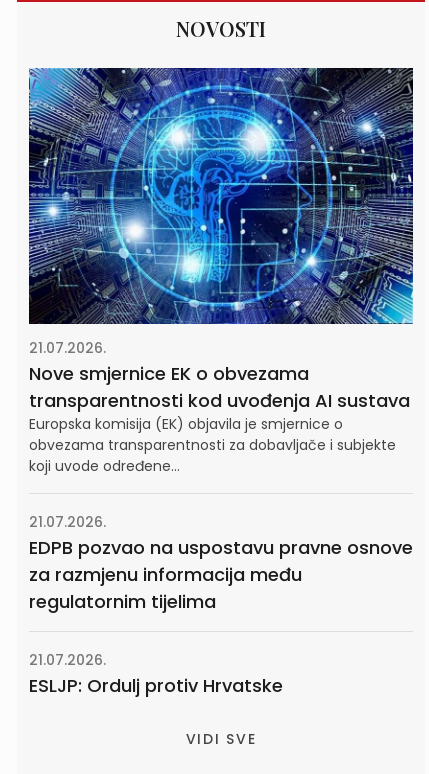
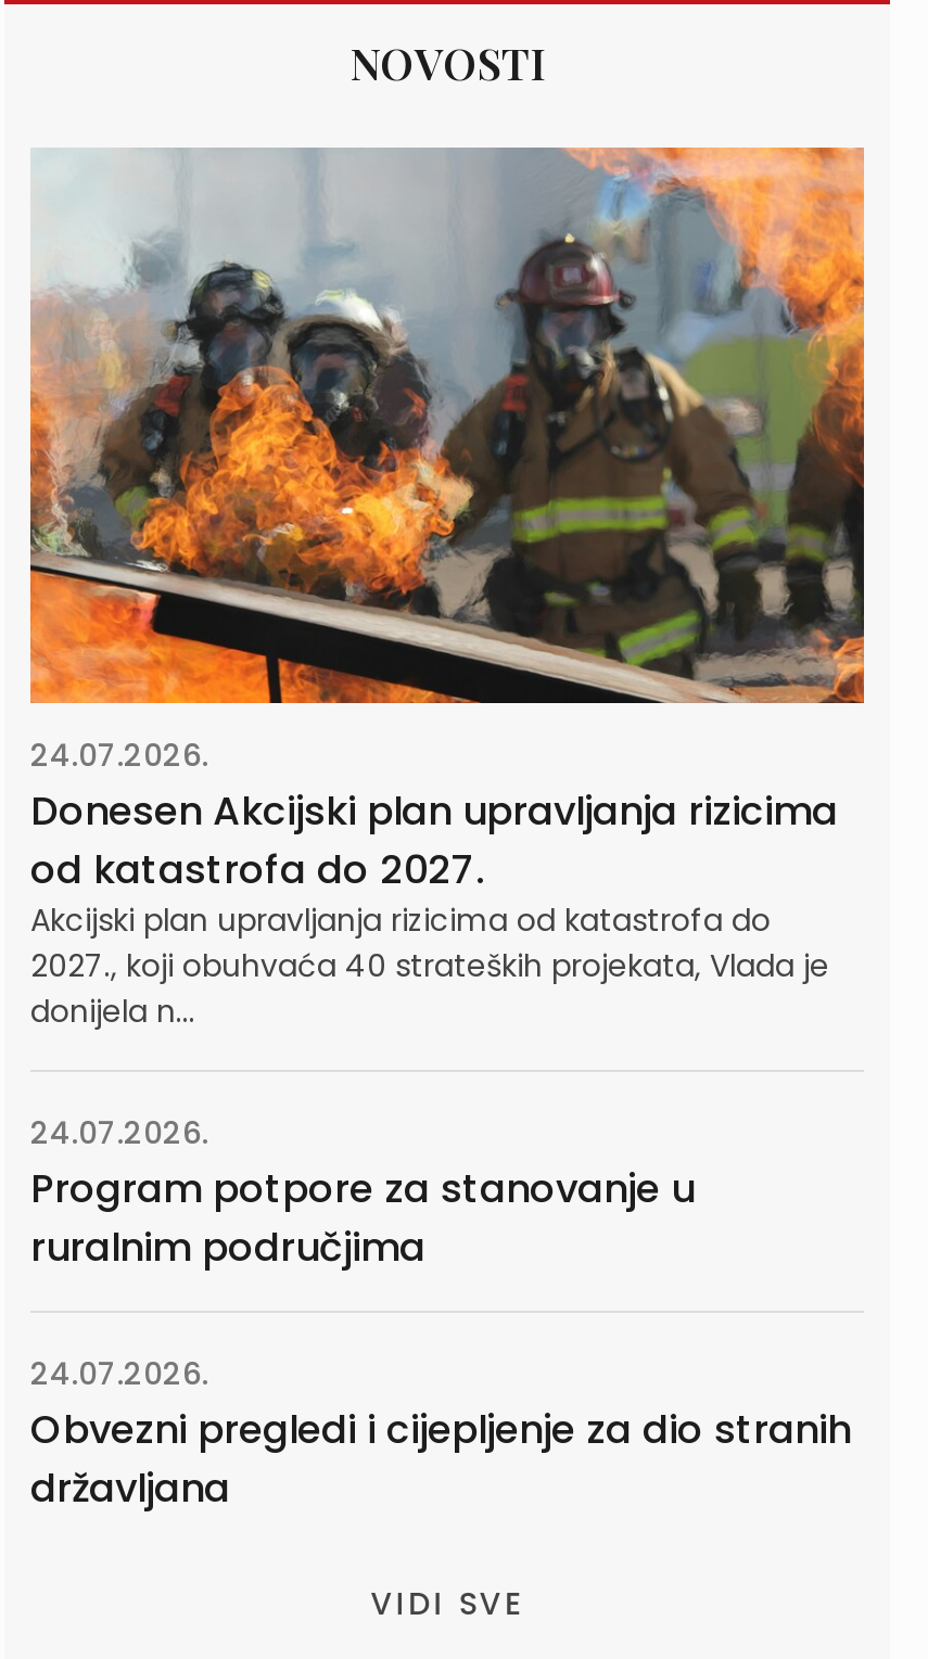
[28,67,414,476] [image] | 21.07.2026. | Nove smjernice EK o obvezama | transparentnosti kod uvođenja AI sustava | Europska komisija (EK) objavila je smjernice o | obvezama transparentnosti za dobavljače i subjekte | koji uvode određene... -> [28,145,866,1033] [image] | 24.07.2026. | Donesen Akcijski plan upravljanja rizicima | od katastrofa do 2027. | Akcijski plan upravljanja rizicima od katastrofa do | 2027., koji obuhvaća 40 strateških projekata, Vlada je | donijela n...
[29,512,413,614] 21.07.2026. | EDPB pozvao na uspostavu pravne osnove | za razmjenu informacija među | regulatornim tijelima -> [30,1111,695,1273] 24.07.2026. | Program potpore za stanovanje u | ruralnim područjima
[29,650,283,698] 21.07.2026. | ESLJP: Ordulj protiv Hrvatske -> [30,1352,851,1514] 24.07.2026. | Obvezni pregledi i cijepljenje za dio stranih | državljana

